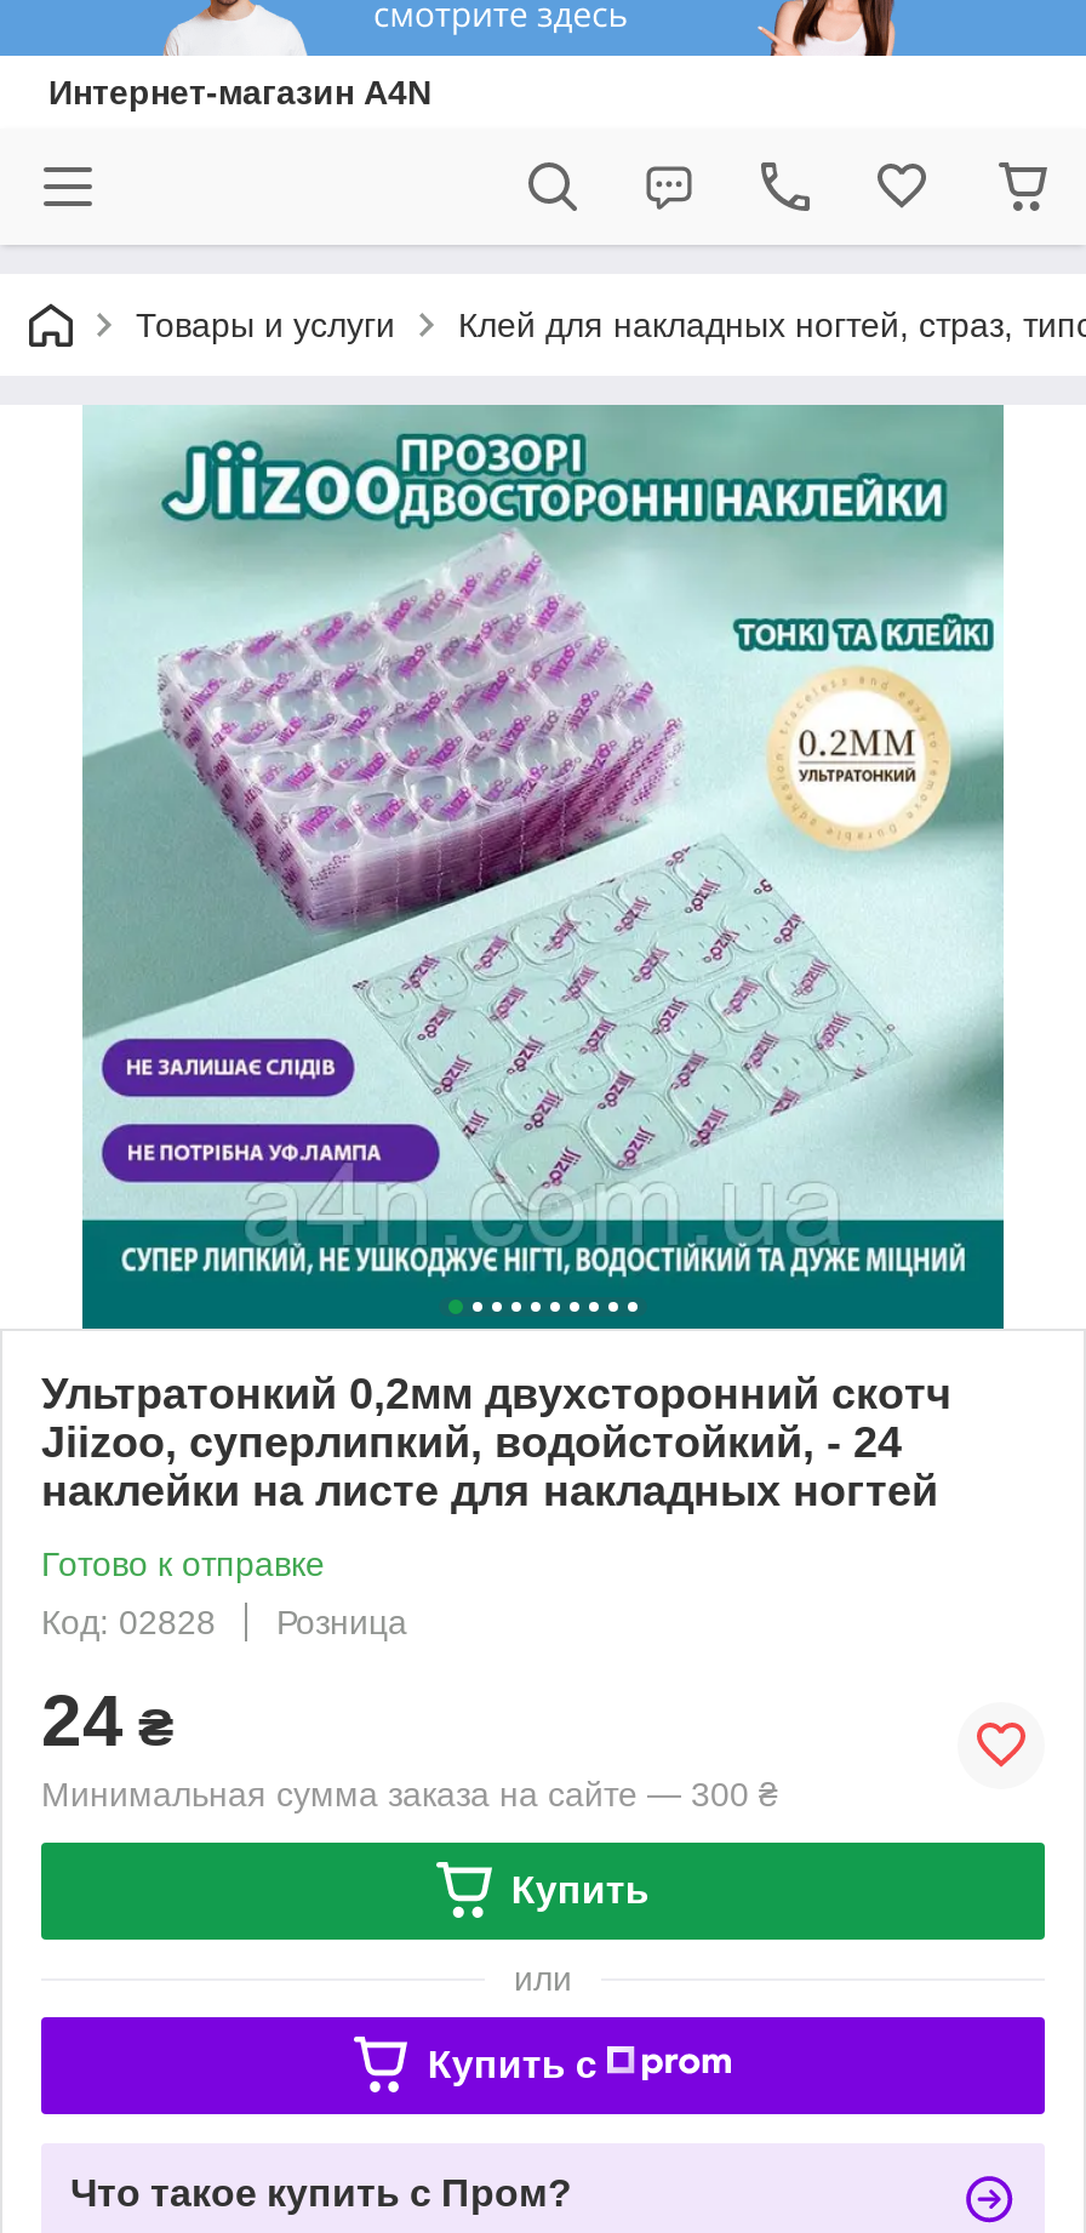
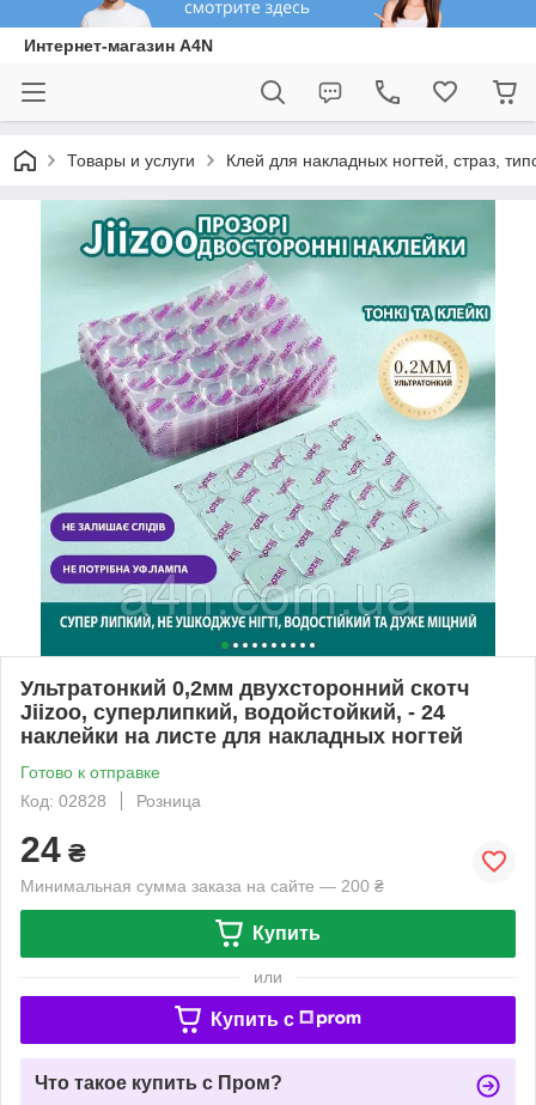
[41,1774,778,1813] Минимальная сумма заказа на сайте — 300 ₴ -> [20,876,384,895] Минимальная сумма заказа на сайте — 200 ₴

